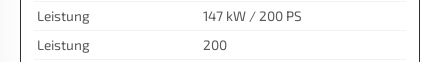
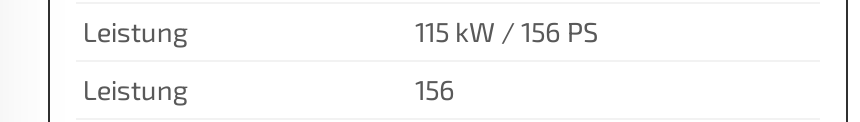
[203,7,302,24] 147 kW / 200 PS -> [415,14,599,48] 115 kW / 156 PS
[203,36,227,53] 200 -> [415,72,455,106] 156

